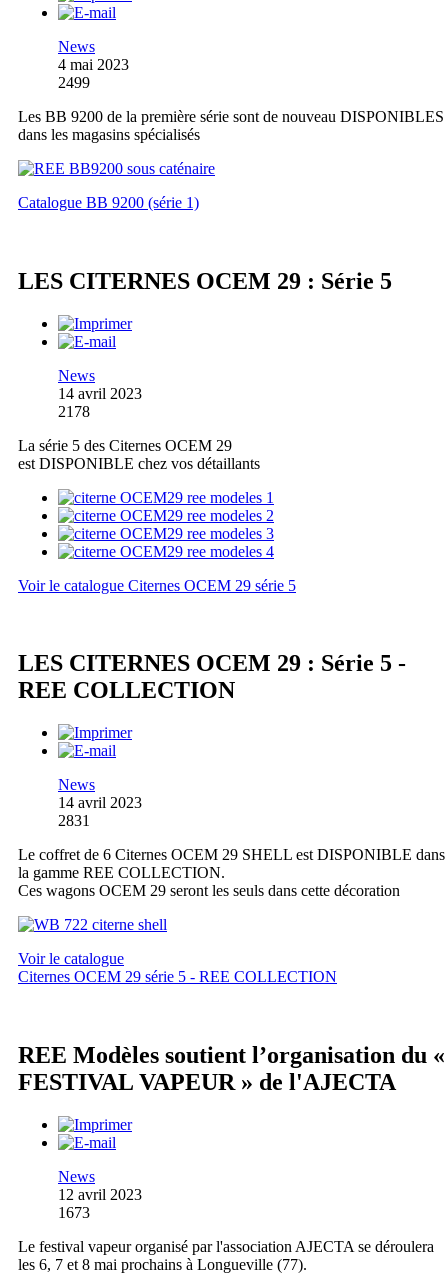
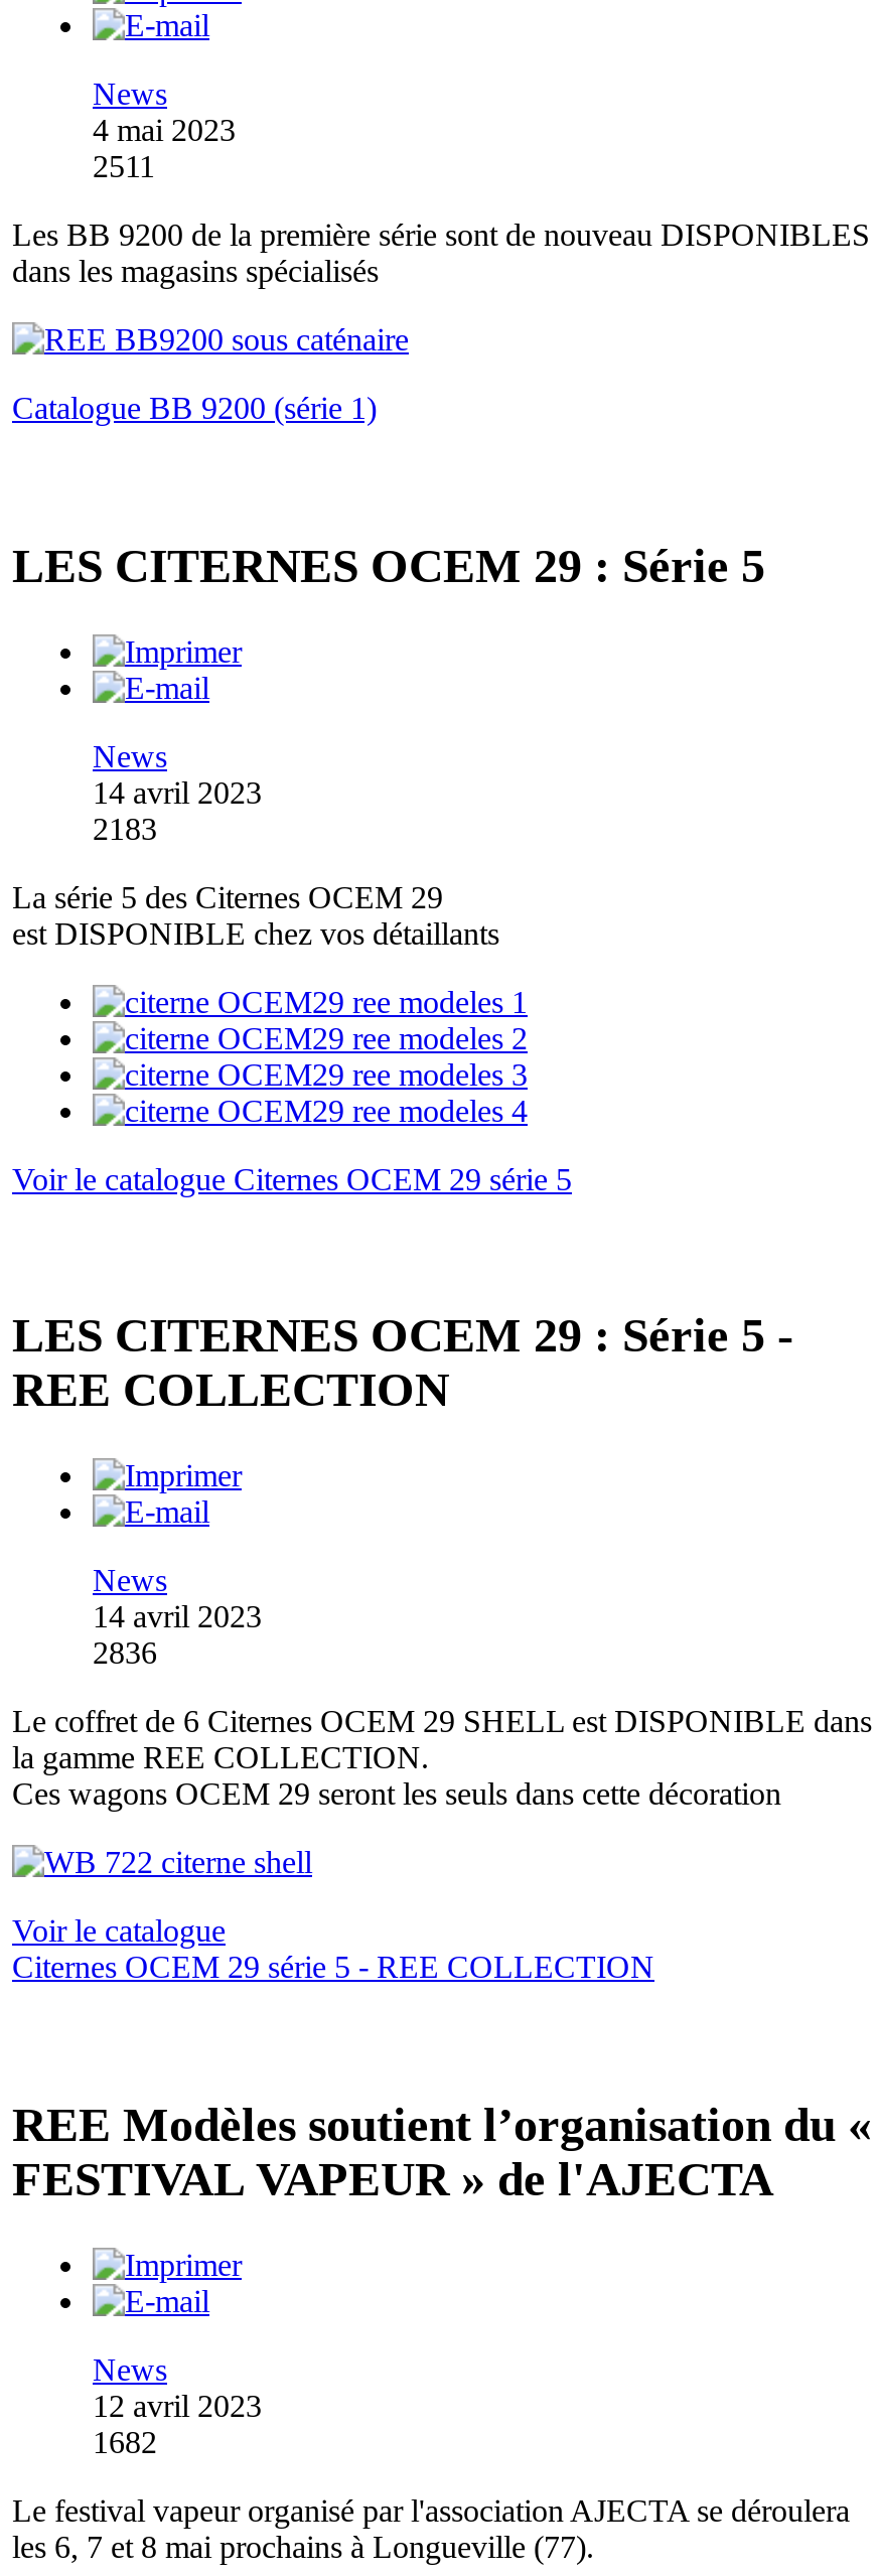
[58,74,90,91] 2499 -> [93,148,155,183] 2511
[58,402,90,419] 2178 -> [93,811,157,845] 2183
[58,812,90,829] 2831 -> [93,1636,157,1670] 2836
[58,1204,90,1221] 1673 -> [93,2425,157,2459] 1682

